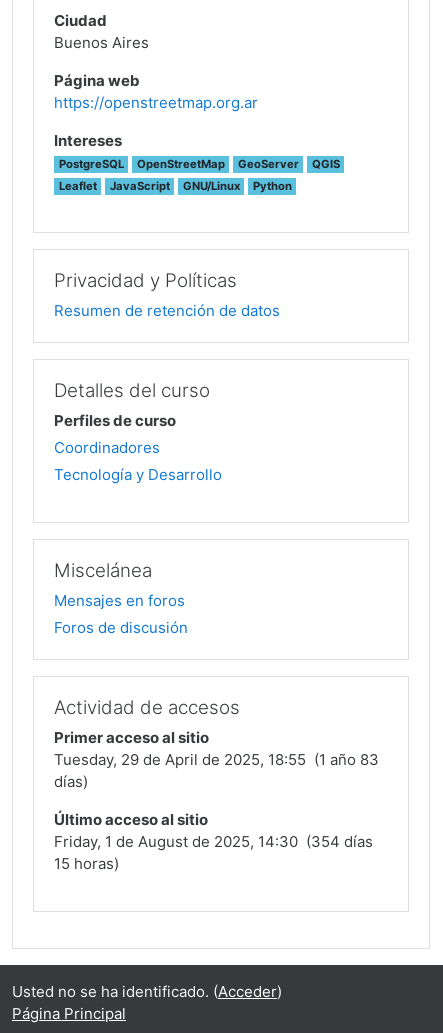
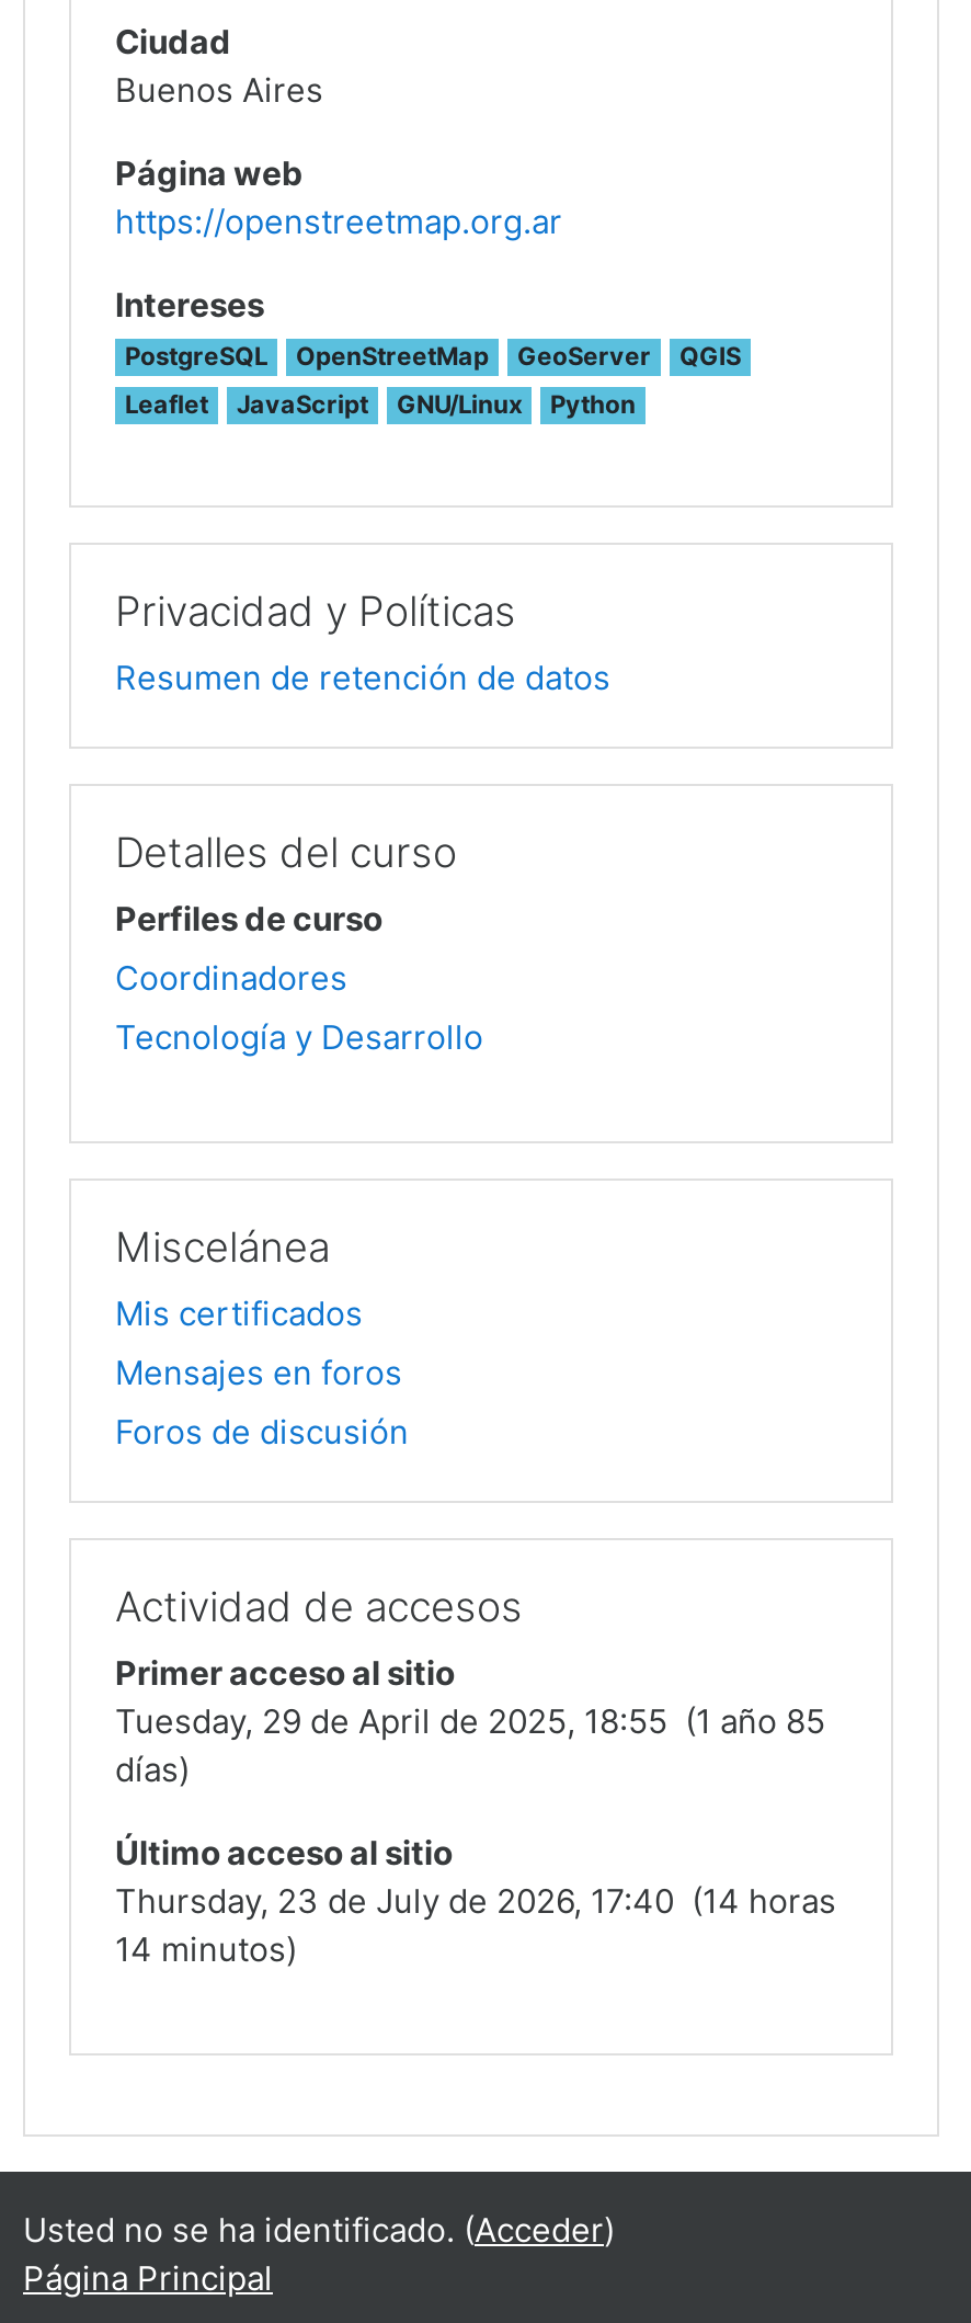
none -> [115,1293,363,1334] Mis certificados
[54,750,379,769] Tuesday, 29 de April de 2025, 18:55 (1 año 83 -> [115,1700,825,1742] Tuesday, 29 de April de 2025, 18:55 (1 año 85
[54,832,373,873] Friday, 1 de August de 2025, 14:30 (354 días | 15 horas) -> [115,1880,836,1970] Thursday, 23 de July de 2026, 17:40 (14 horas | 14 minutos)

